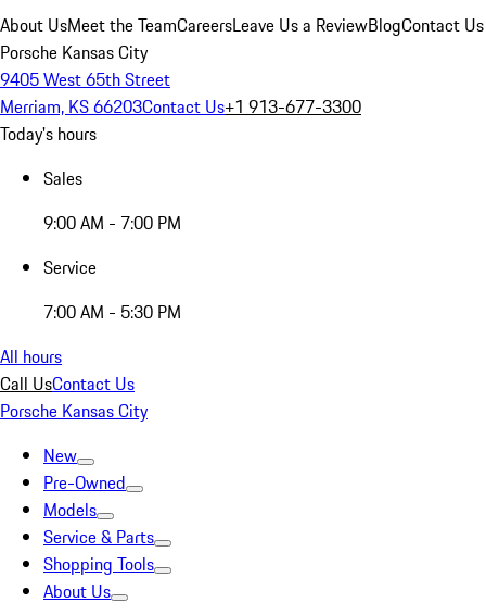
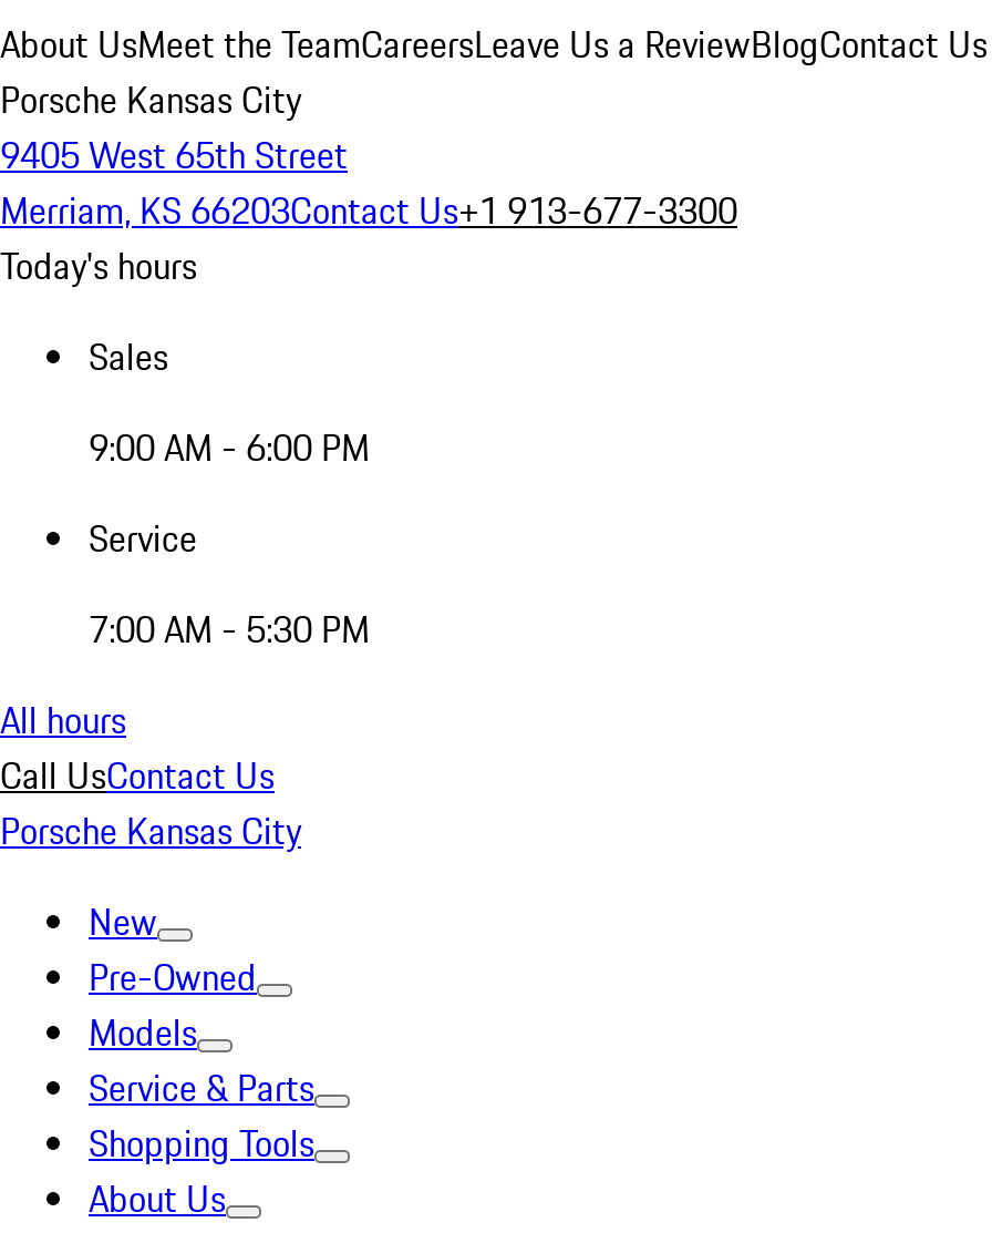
[43,210,181,236] 9:00 AM - 7:00 PM -> [89,421,370,474] 9:00 AM - 6:00 PM

